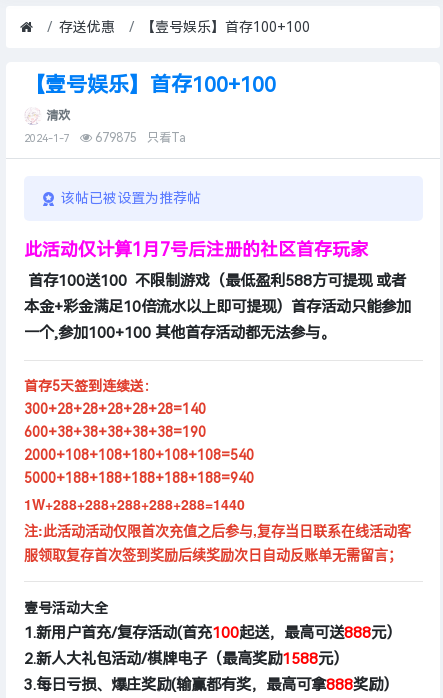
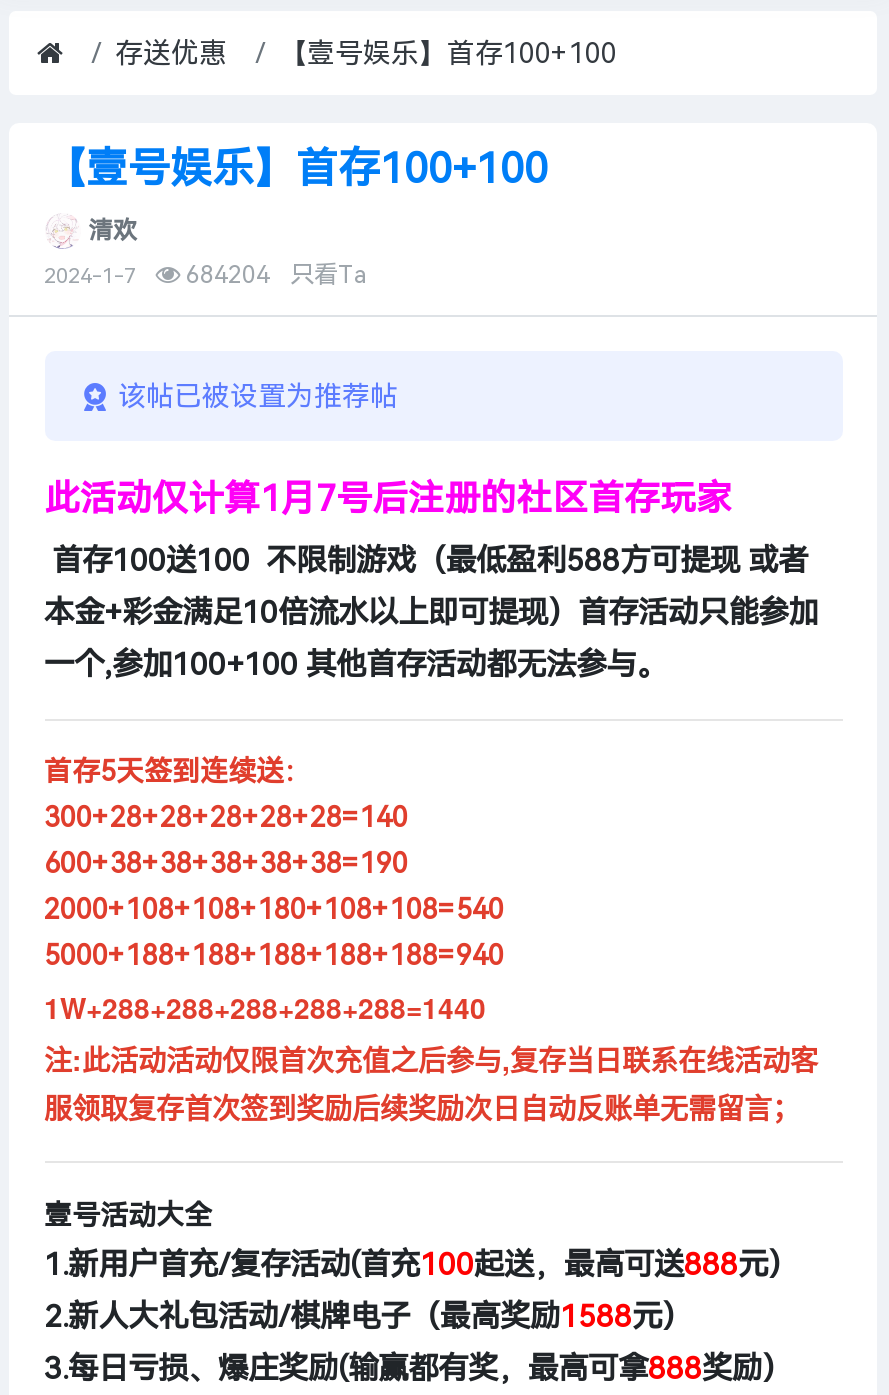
[23,131,185,145] 2024-1-7 679875 只看Ta -> [44,261,368,289] 2024-1-7 684204 只看Ta

